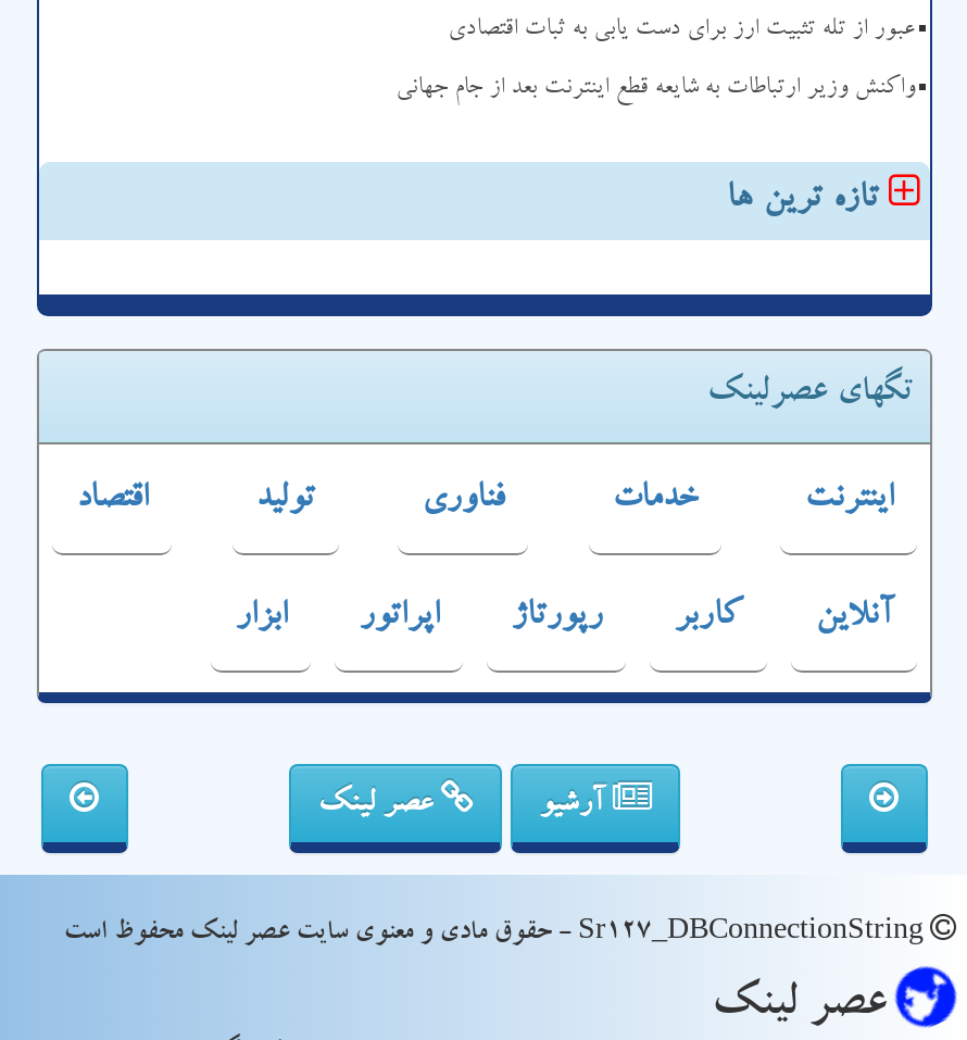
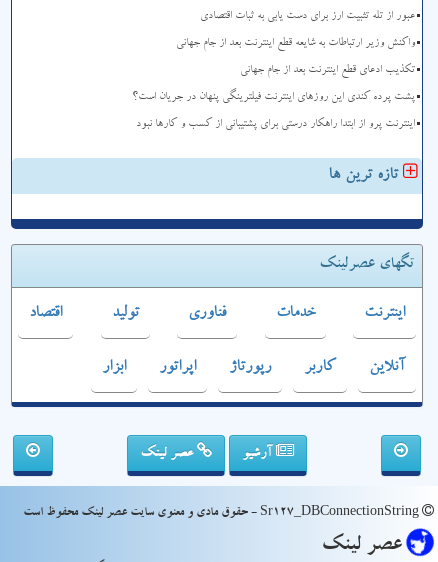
none -> [132,64,415,131] تکذیب ادعای قطع اینترنت بعد از جام جهانی | پشت پرده کندی این روزهای اینترنت فیلترینگی پنهان در جریان است؟ | اینترنت پرو از ابتدا راهکار درستی برای پشتیبانی از کسب و کارها نبود

